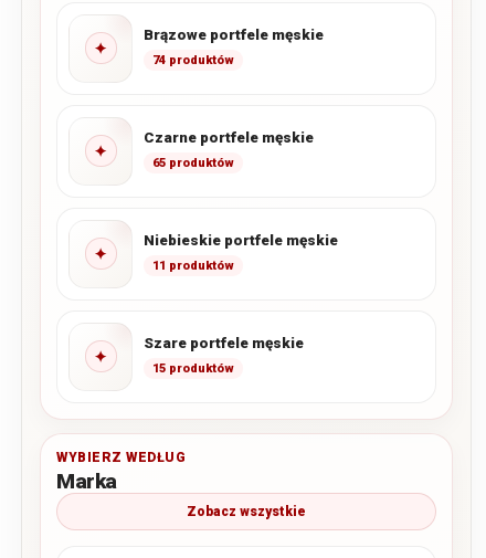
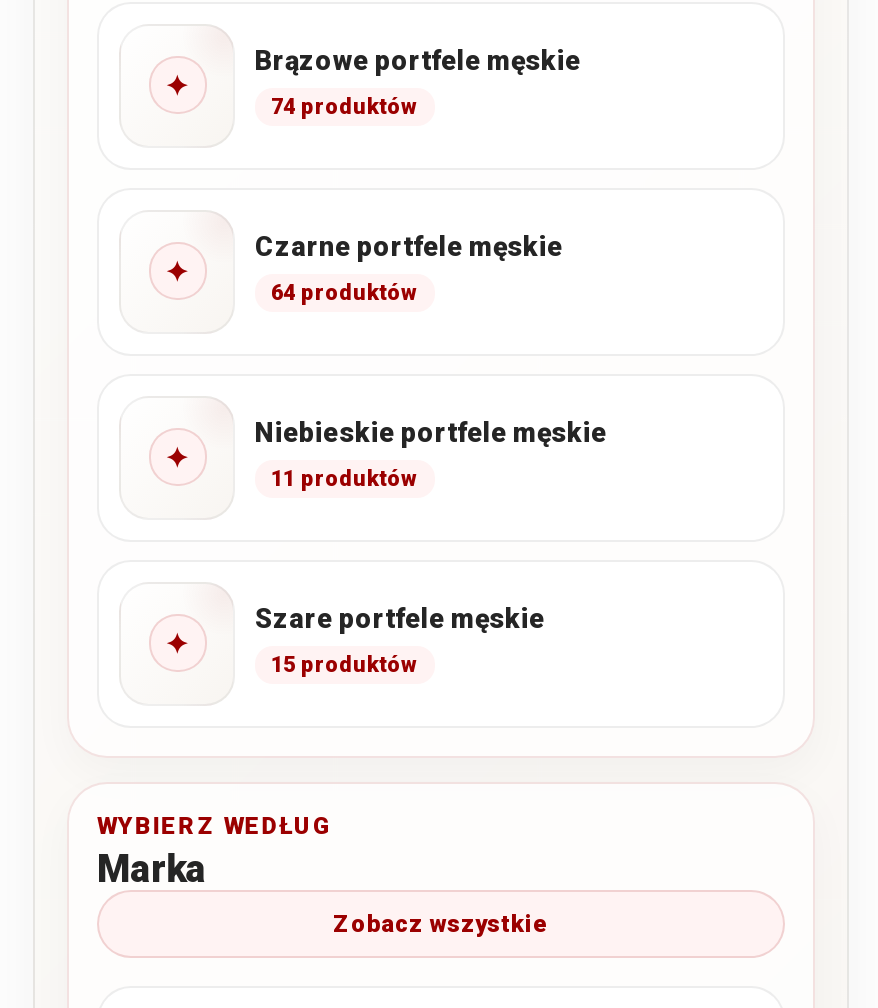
[152,156,234,170] 65 produktów -> [271,280,419,306] 64 produktów

